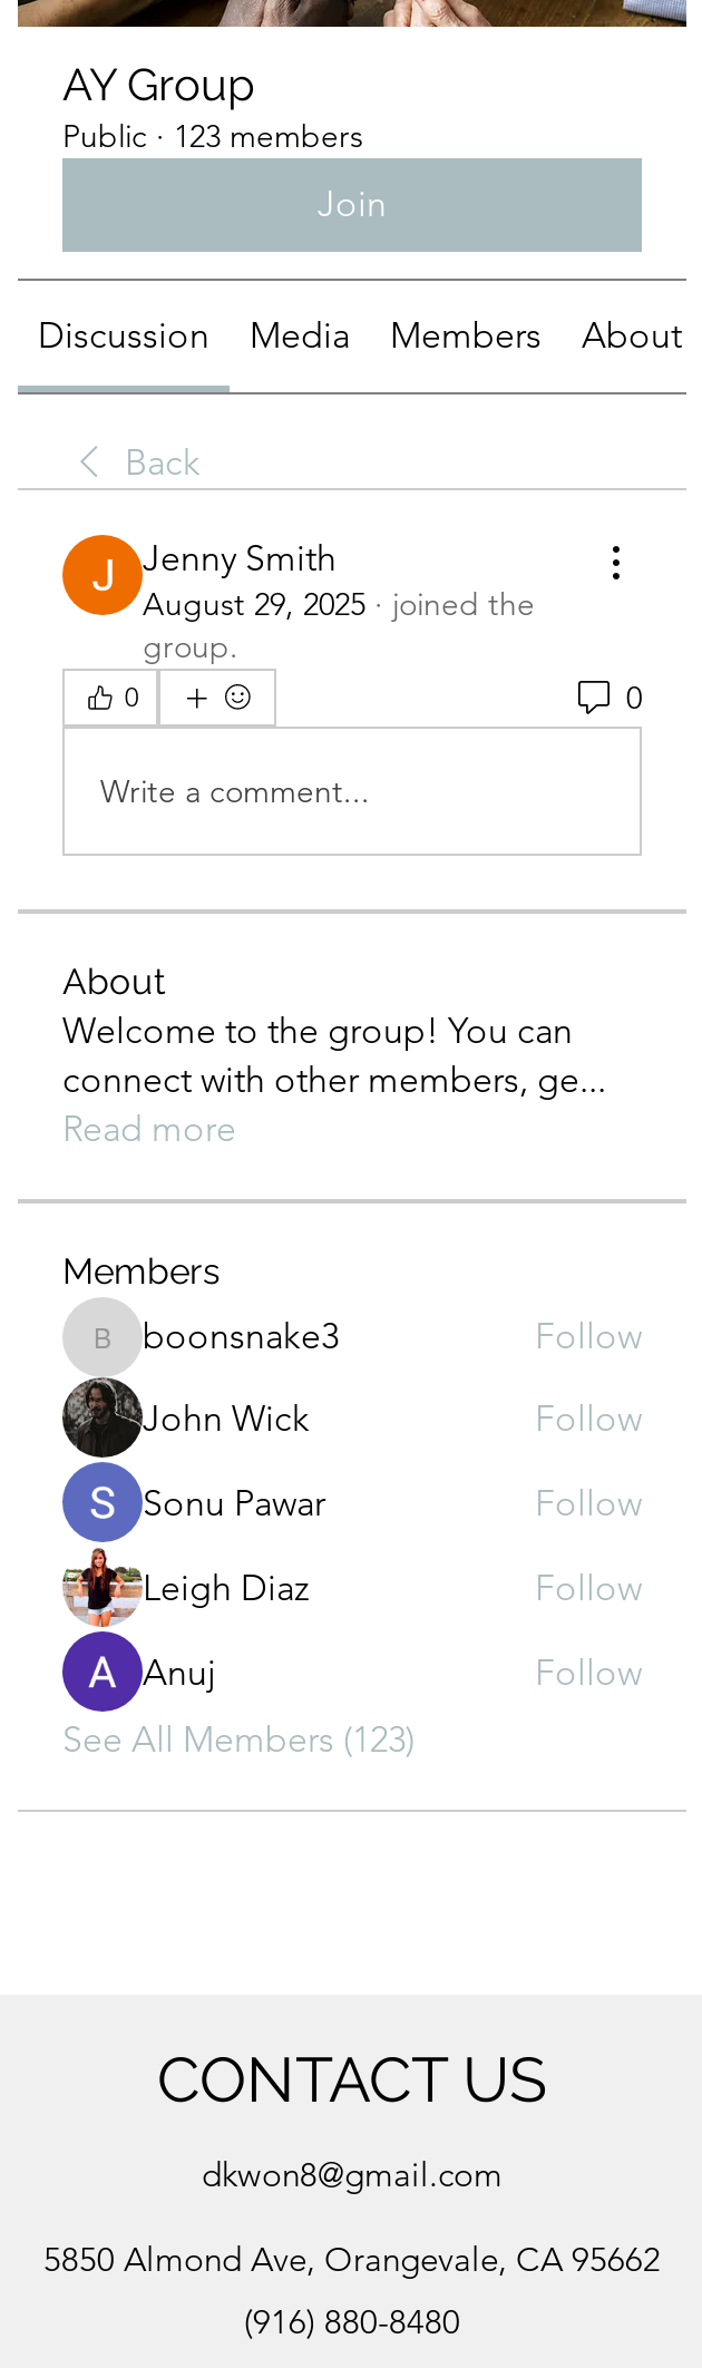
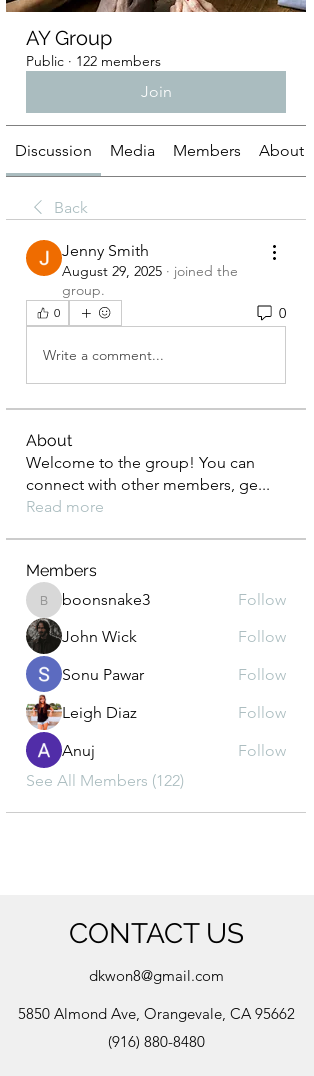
[62,116,363,156] Public · 123 members -> [26,52,161,70] Public · 122 members
[62,1718,415,1761] See All Members (123) -> [26,771,184,790] See All Members (122)

